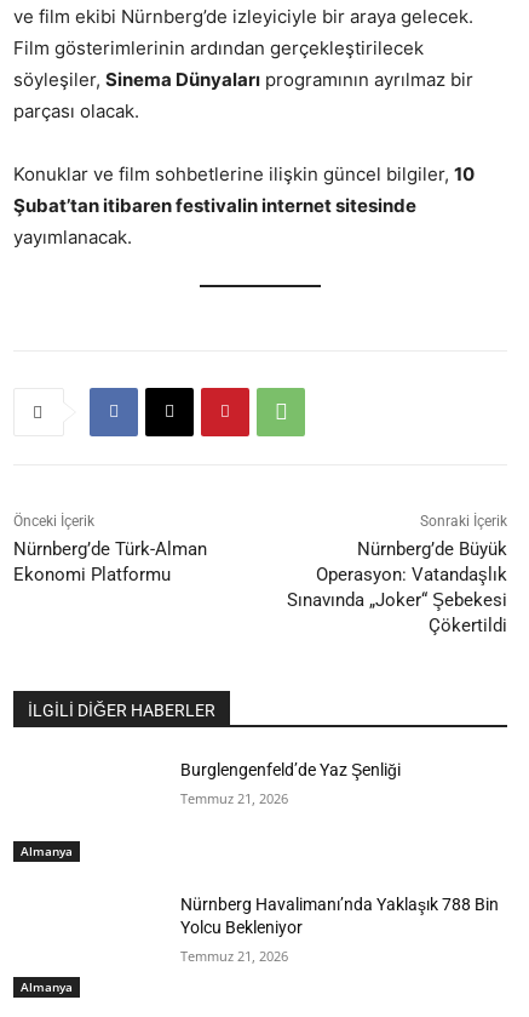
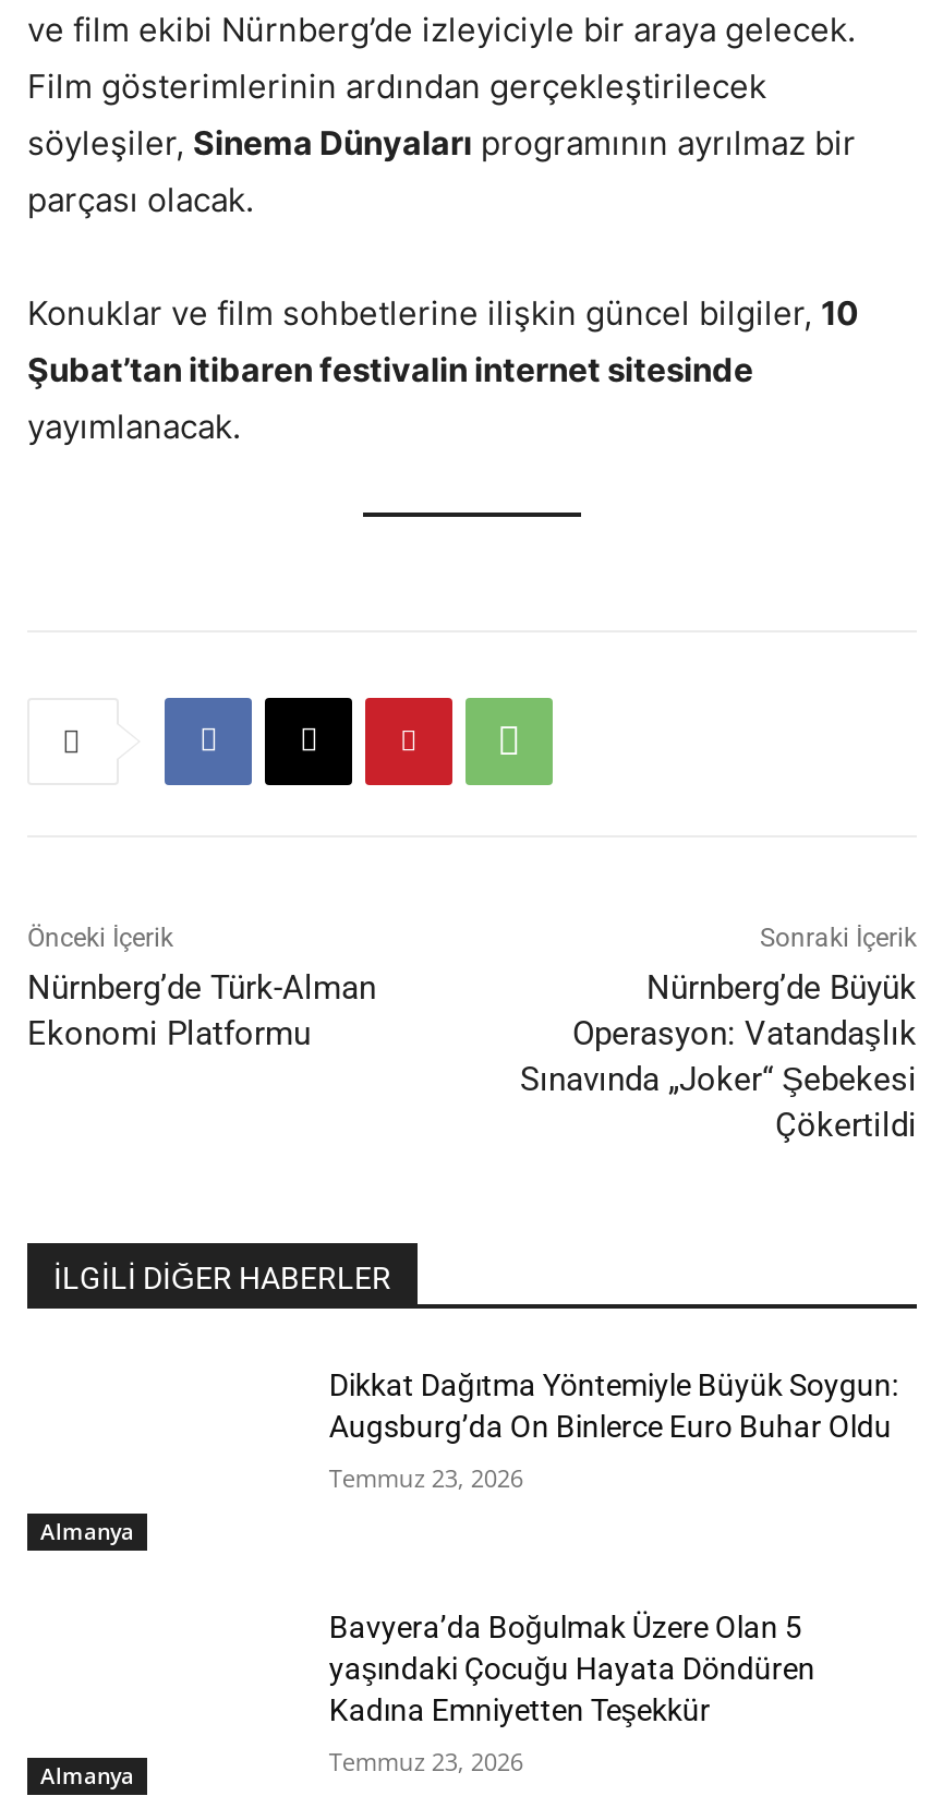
[181,760,401,779] Burglengenfeld’de Yaz Şenliği -> [329,1367,898,1443] Dikkat Dağıtma Yöntemiyle Büyük Soygun: | Augsburg’da On Binlerce Euro Buhar Oldu
[181,789,289,807] Temmuz 21, 2026 -> [329,1460,523,1493] Temmuz 23, 2026
[181,895,499,937] Nürnberg Havalimanı’nda Yaklaşık 788 Bin | Yolcu Bekleniyor -> [329,1610,815,1728] Bavyera’da Boğulmak Üzere Olan 5 | yaşındaki Çocuğu Hayata Döndüren | Kadına Emniyetten Teşekkür
[181,947,289,965] Temmuz 21, 2026 -> [329,1745,523,1778] Temmuz 23, 2026

